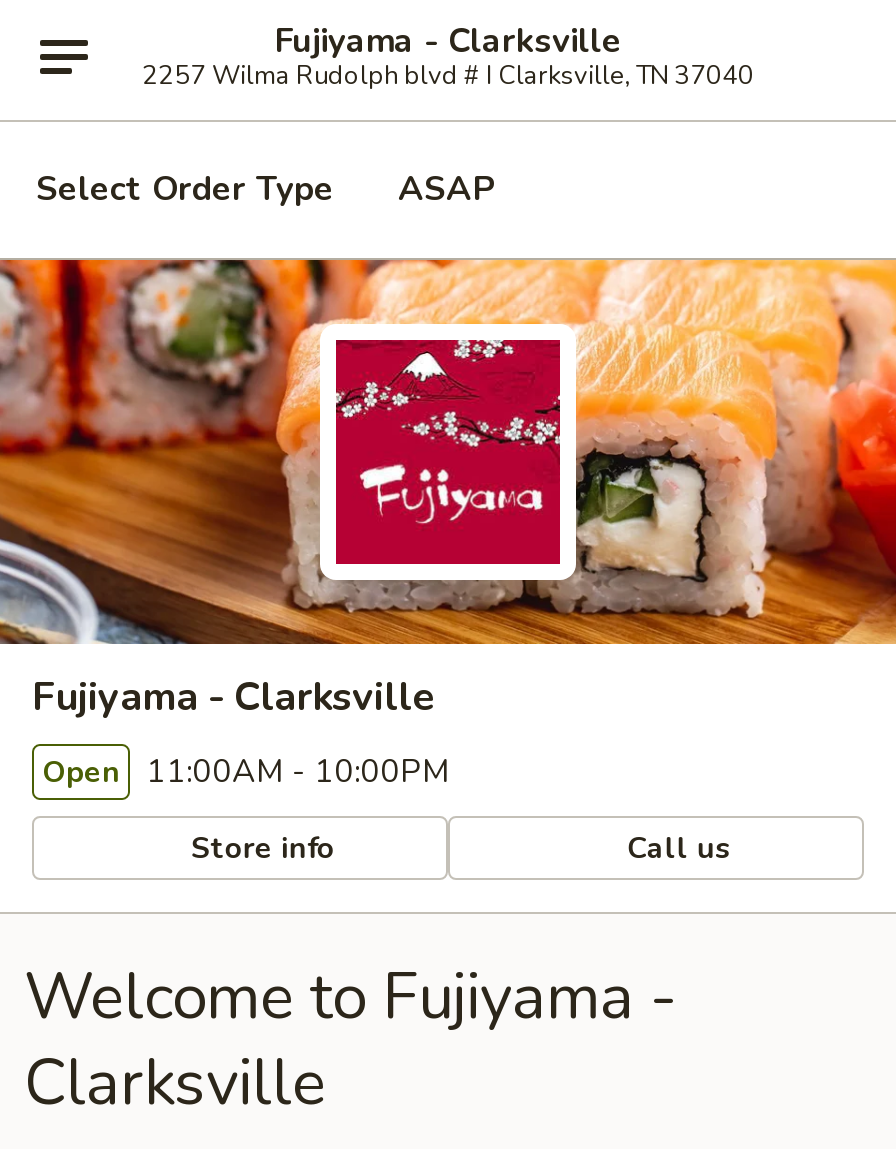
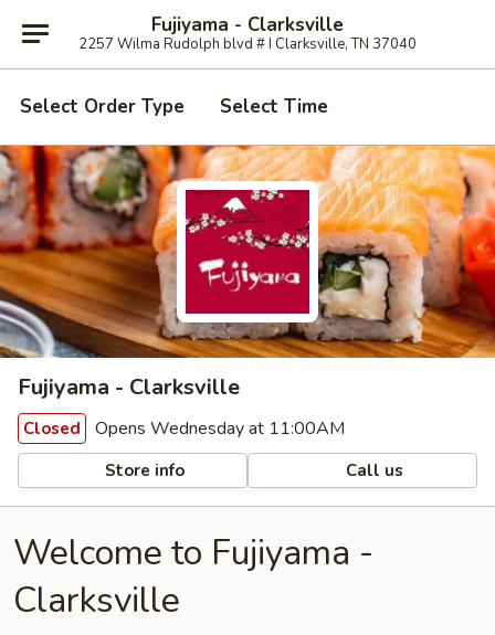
[398,166,494,212] ASAP -> [220,94,328,119] Select Time
[42,750,450,794] Open 11:00AM - 10:00PM -> [23,416,345,441] Closed Opens Wednesday at 11:00AM

